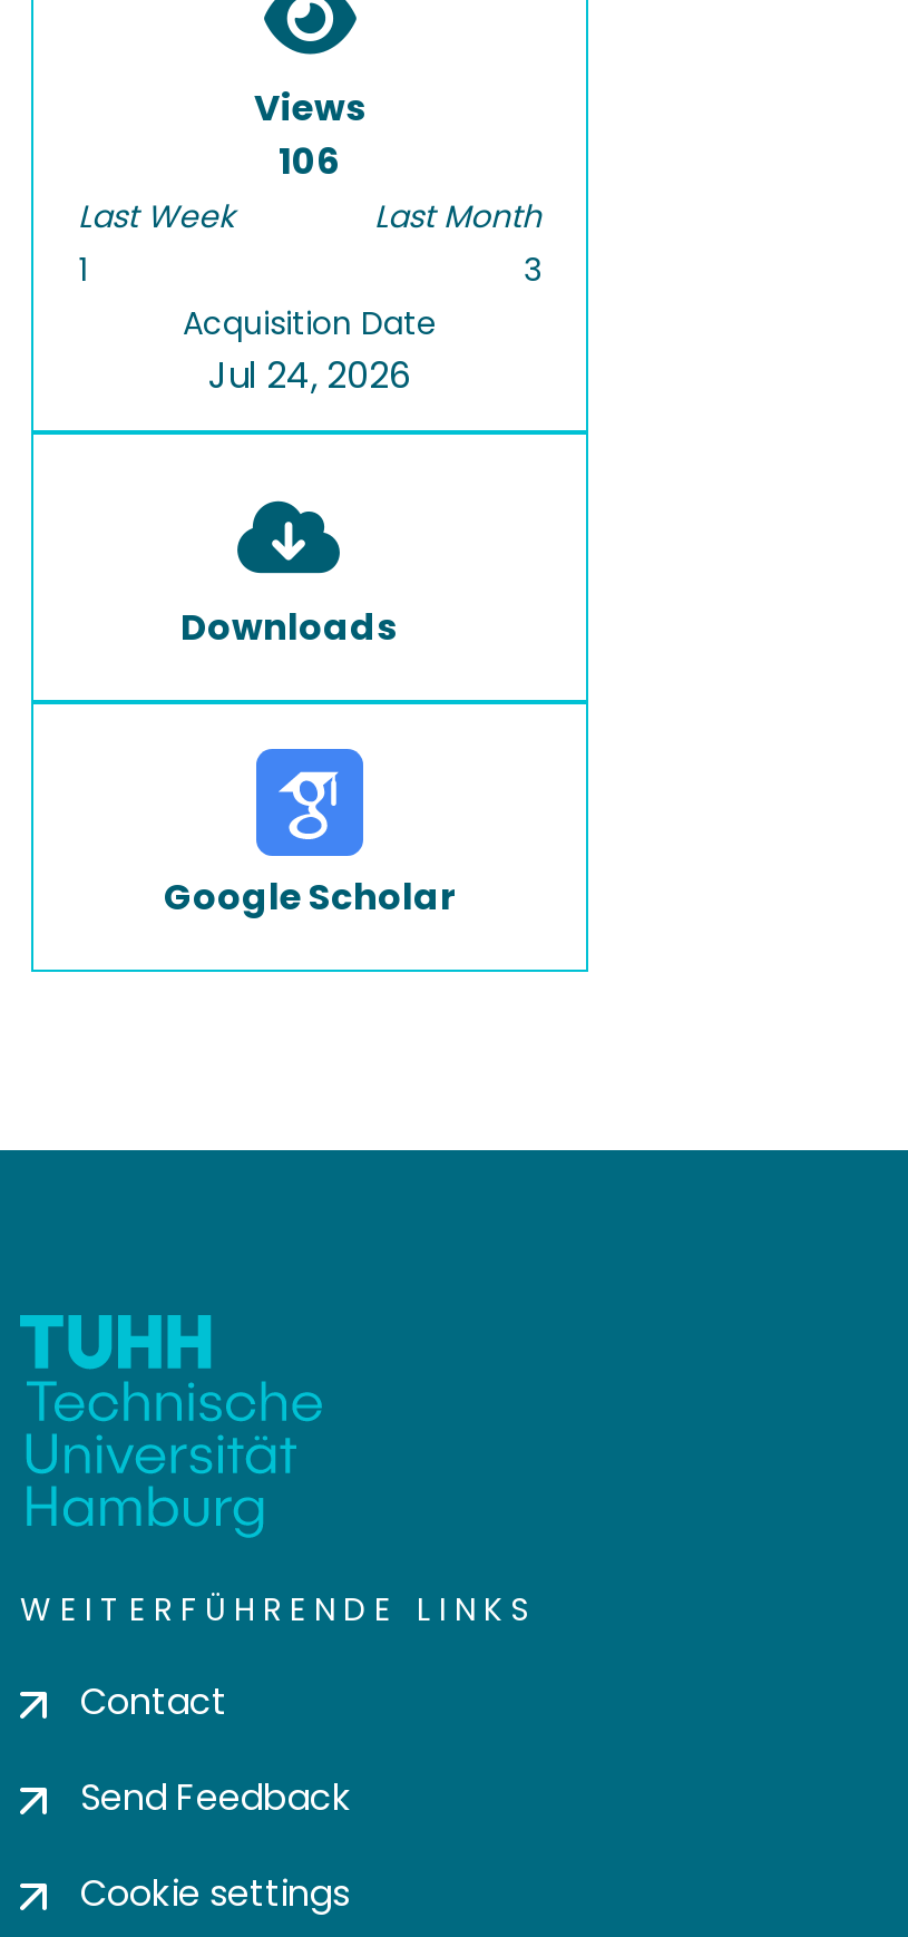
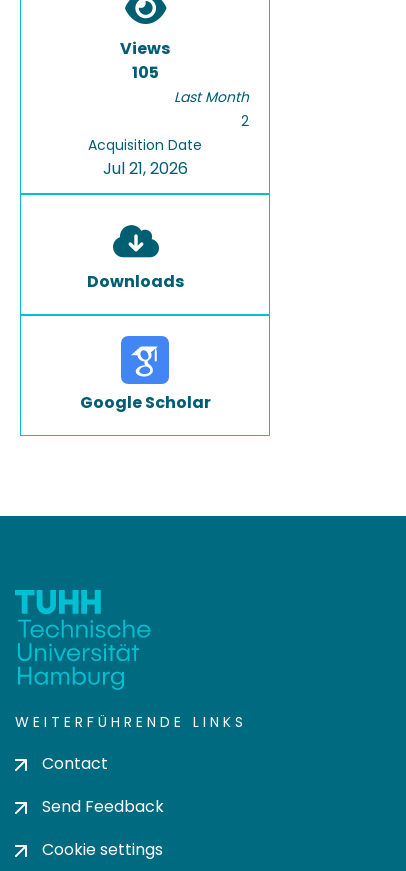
[78,136,341,292] 106 | Last Week | 1 -> [131,61,158,84] 105
[524,247,541,292] 3 -> [241,111,249,131] 2
[208,350,411,401] Jul 24, 2026 -> [102,157,187,180] Jul 21, 2026

